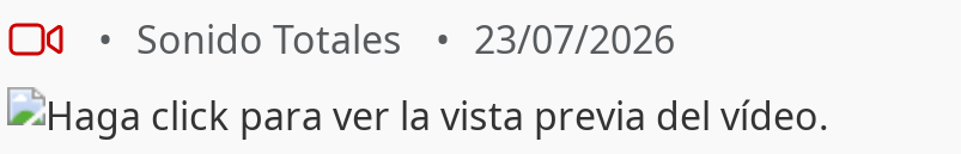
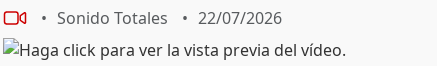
[136,13,675,66] Sonido Totales 23/07/2026 -> [57,7,282,29] Sonido Totales 22/07/2026

